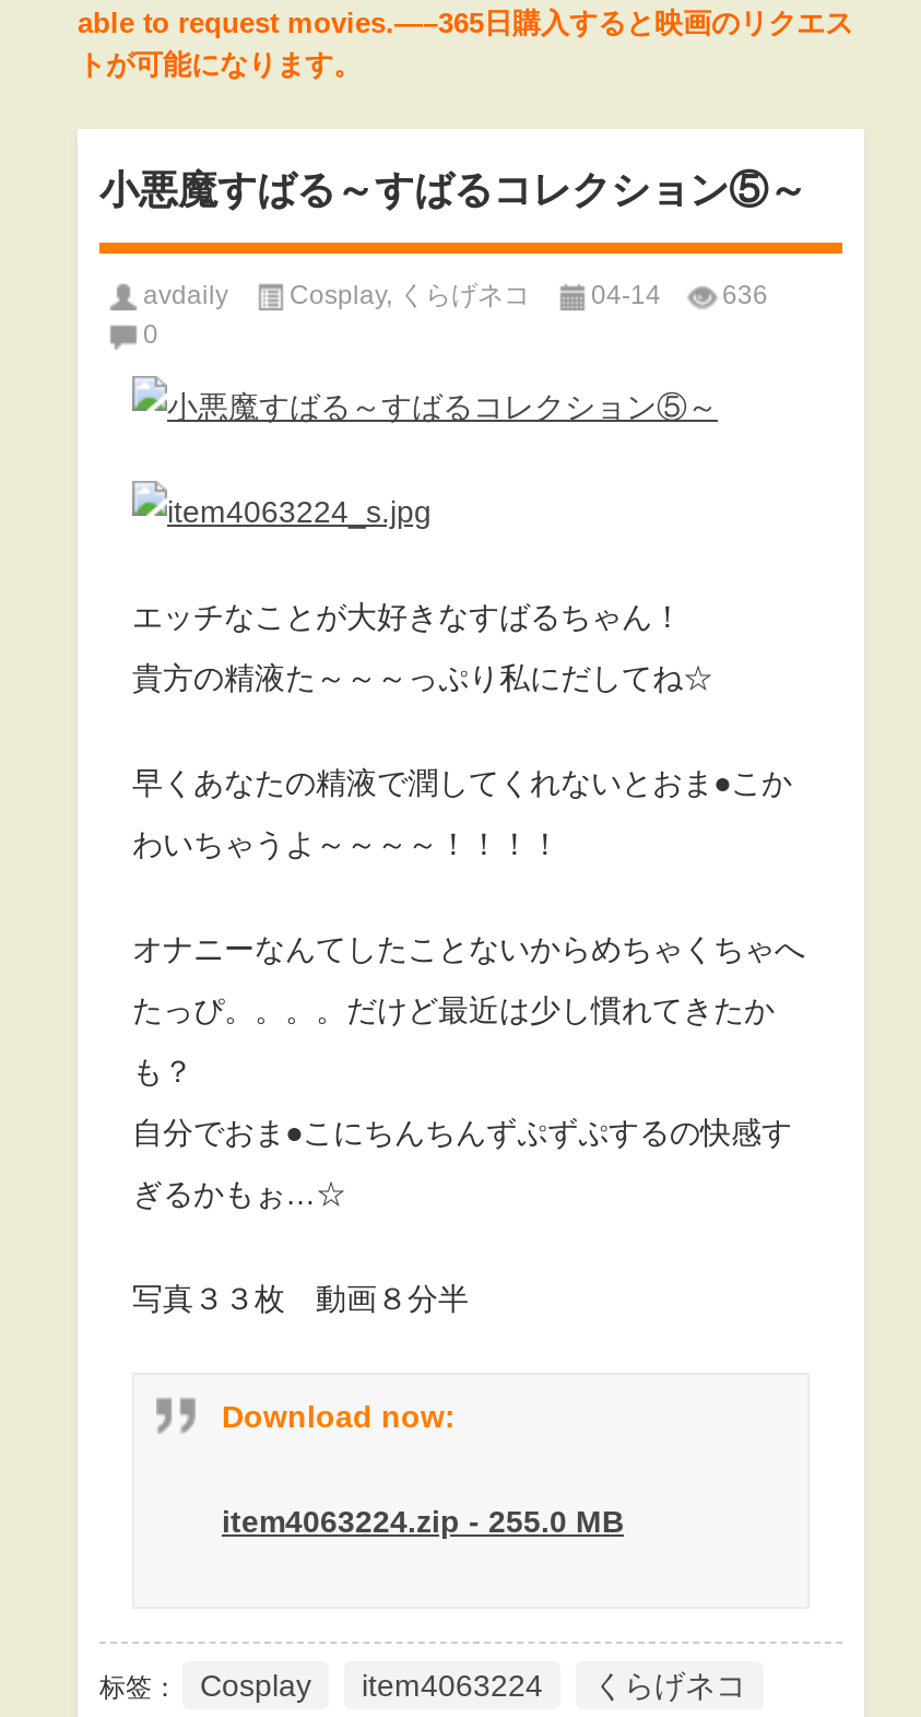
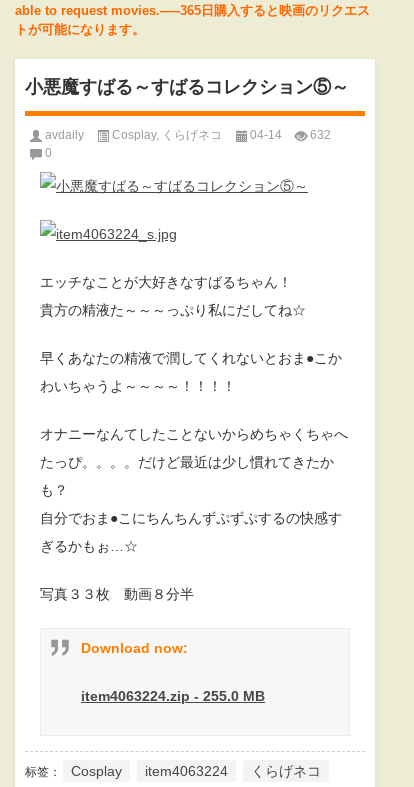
[143,279,768,309] avdaily Cosplay,くらげネコ 04-14 636 -> [45,127,331,141] avdaily Cosplay,くらげネコ 04-14 632

